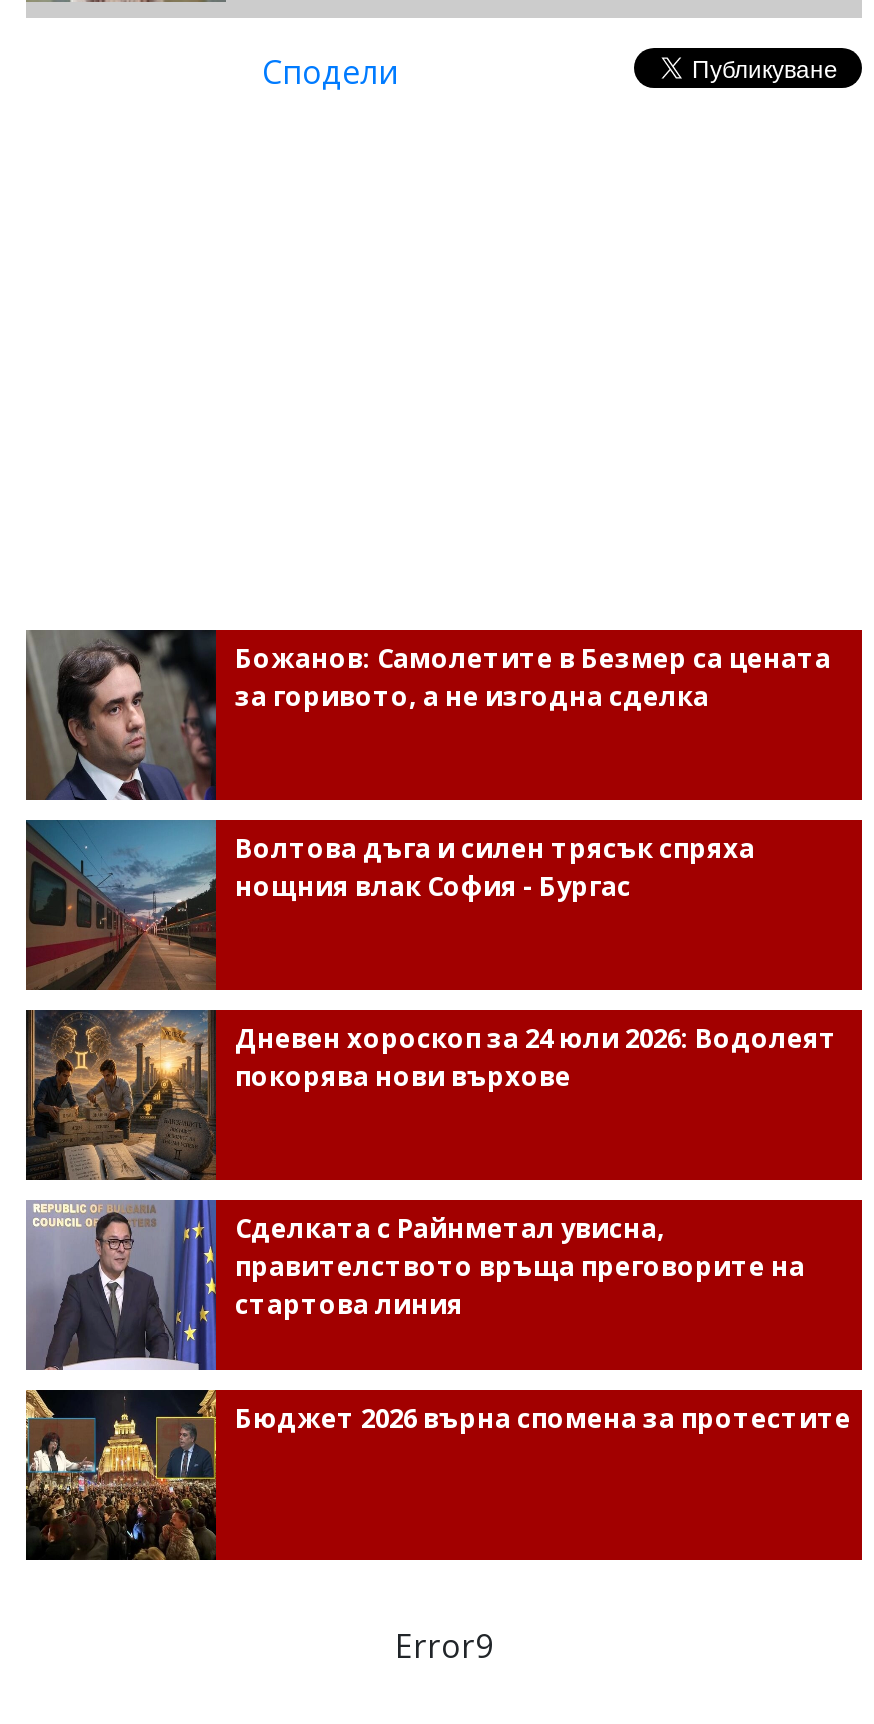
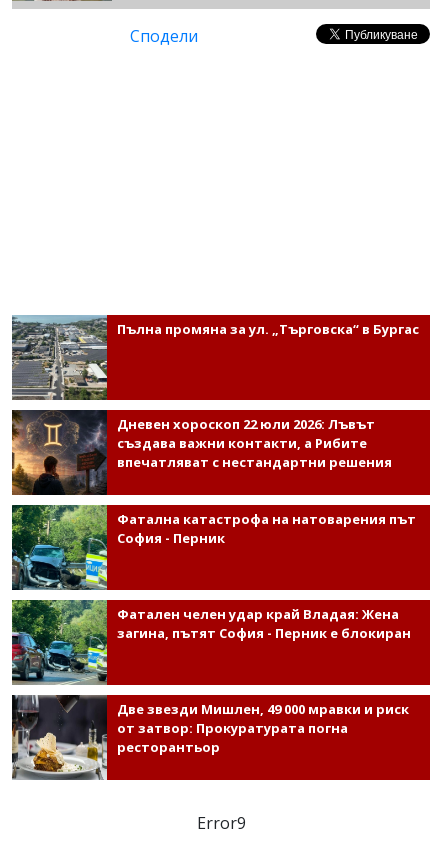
[26,628,831,800] [image] | Божанов: Самолетите в Безмер са цената | за горивото, а не изгодна сделка -> [12,315,418,401] [image] | Пълна промяна за ул. „Търговска“ в Бургас
[24,818,755,992] [image] | Волтова дъга и силен трясък спряха | нощния влак София - Бургас -> [11,409,391,496] [image] | Дневен хороскоп 22 юли 2026: Лъвът | създава важни контакти, а Рибите | впечатляват с нестандартни решения
[24,1008,837,1182] [image] | Дневен хороскоп за 24 юли 2026: Водолеят | покорява нови върхове -> [11,504,415,591] [image] | Фатална катастрофа на натоварения път | София - Перник
[26,1200,805,1370] [image] | Сделката с Райнметал увисна, | правителството връща преговорите на | стартова линия -> [11,600,410,685] [image] | Фатален челен удар край Владая: Жена | загина, пътят София - Перник е блокиран
[24,1388,851,1562] [image] | Бюджет 2026 върна спомена за протестите -> [11,694,408,781] [image] | Две звезди Мишлен, 49 000 мравки и риск | от затвор: Прокуратурата погна | ресторантьор

